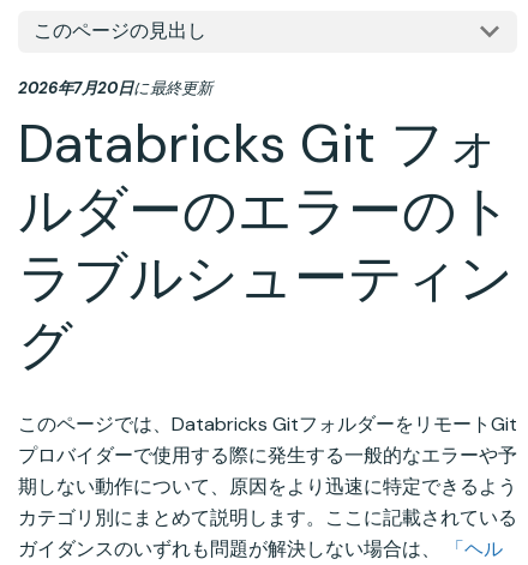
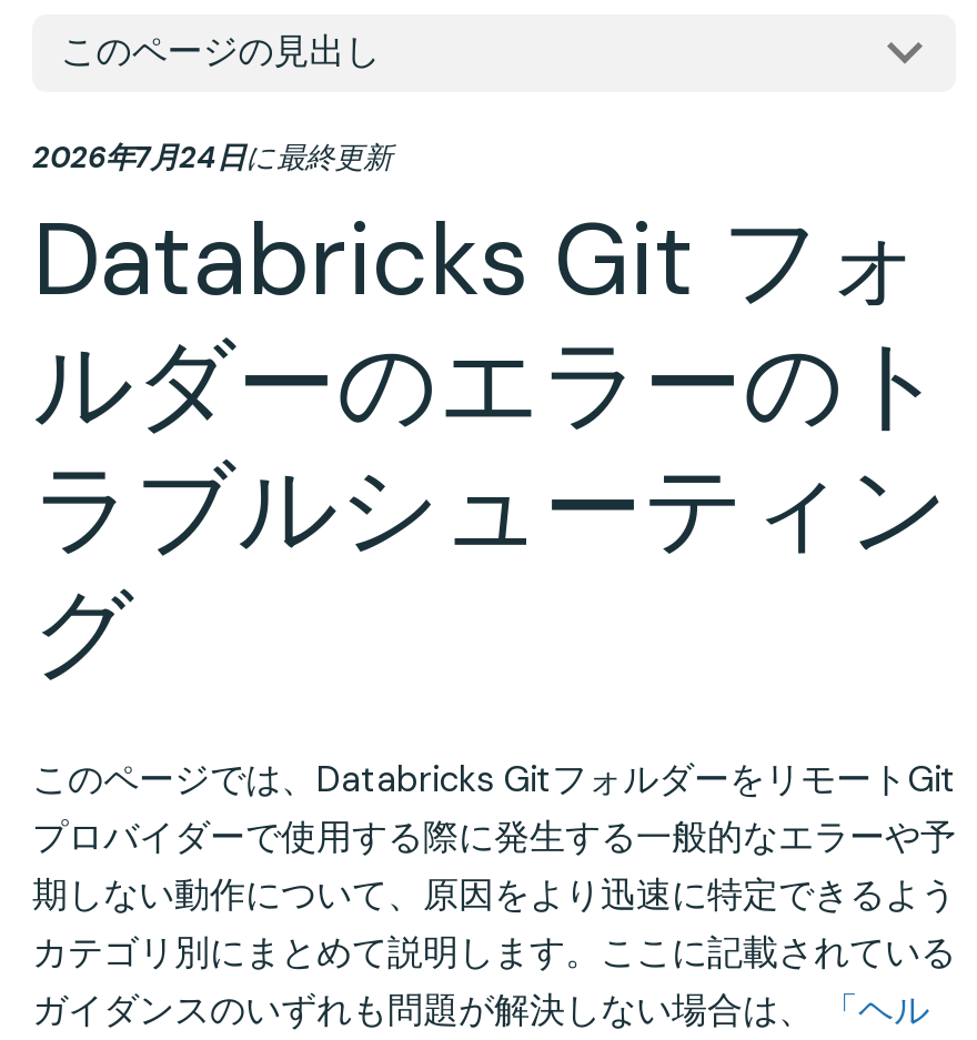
[18,78,212,98] 2026年7月20日に最終更新 -> [32,139,392,176] 2026年7月24日に最終更新

